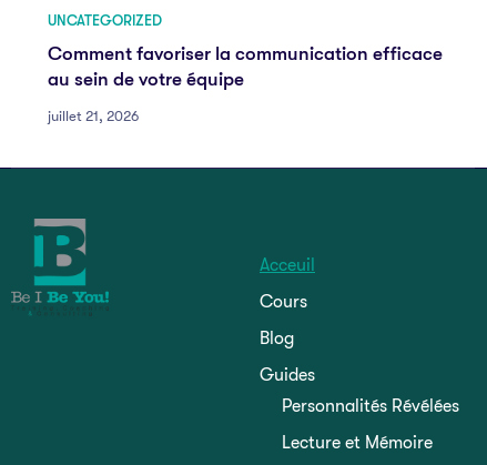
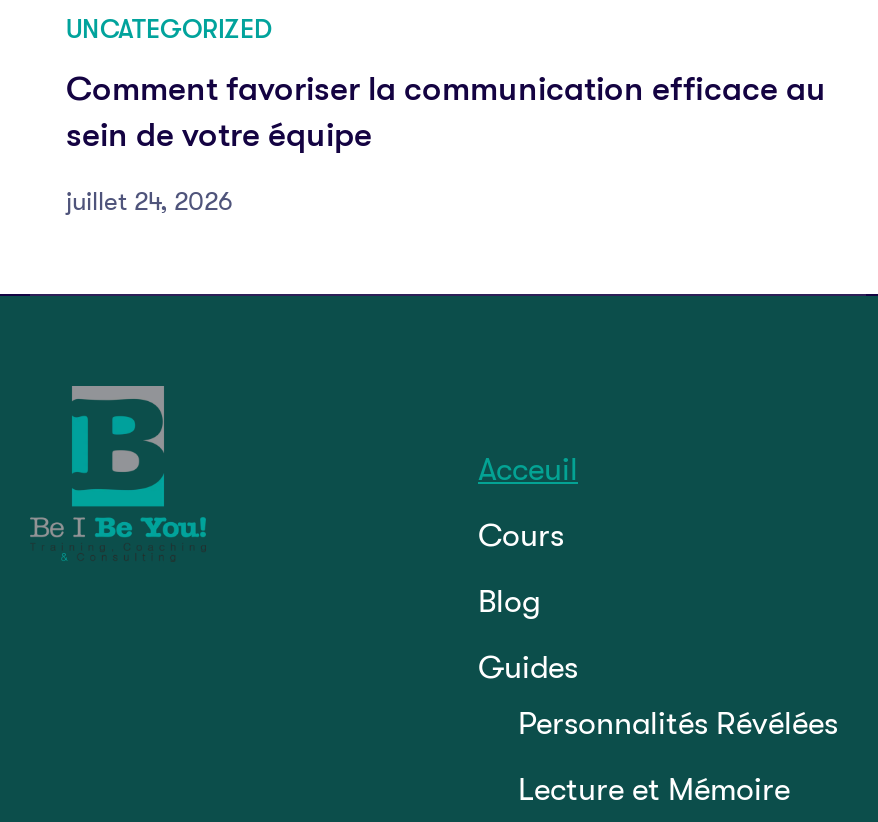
[48,108,139,124] juillet 21, 2026 -> [66,186,232,216] juillet 24, 2026

